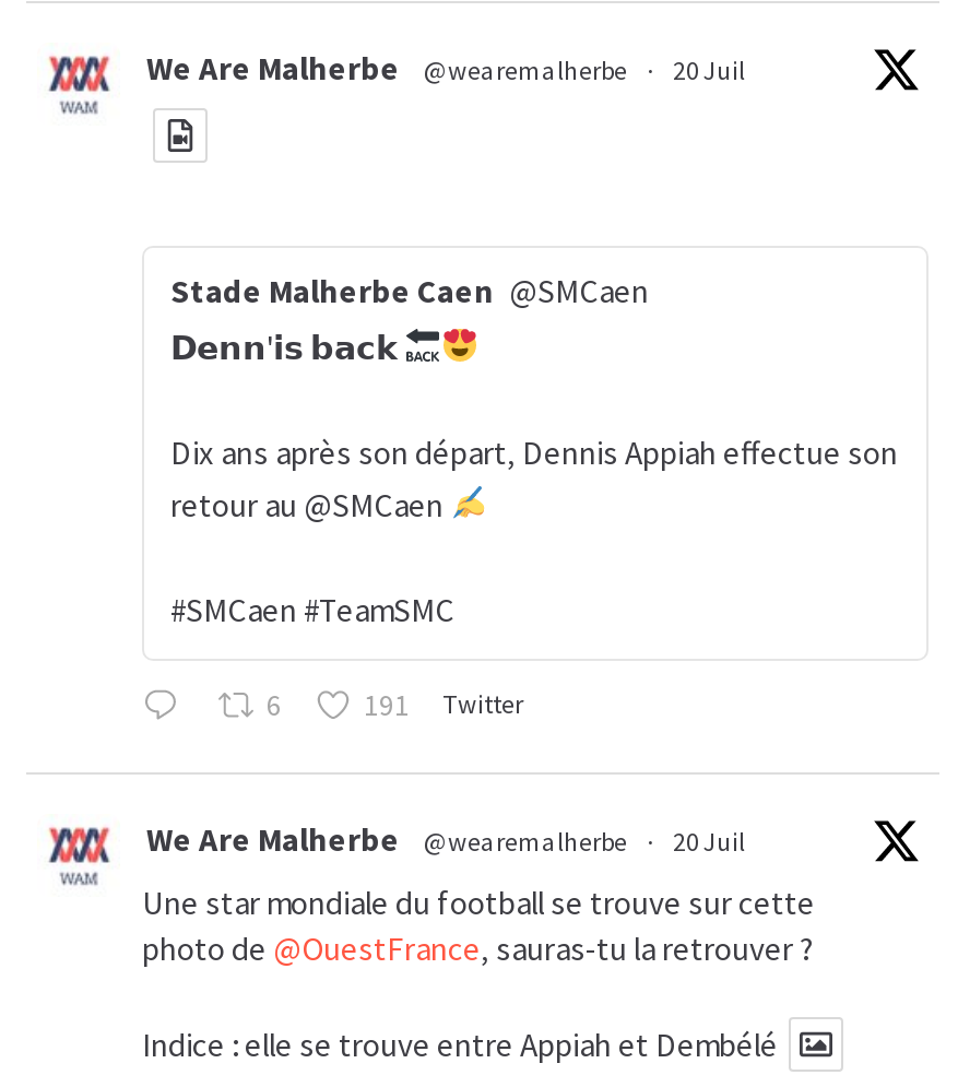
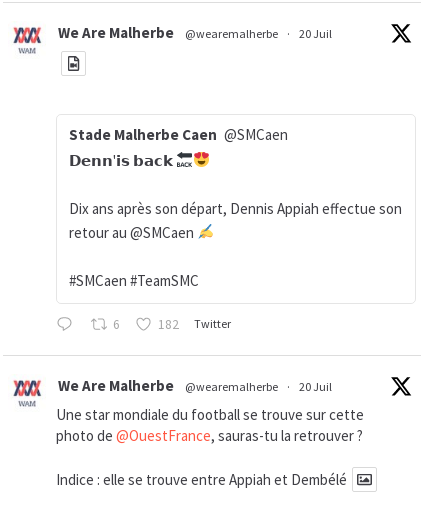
[364,688,523,725] 191 Twitter -> [157,316,230,333] 182 Twitter

